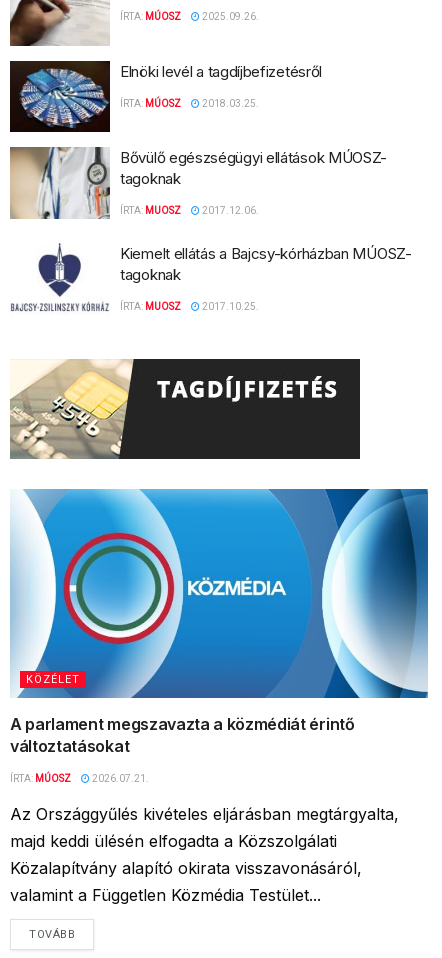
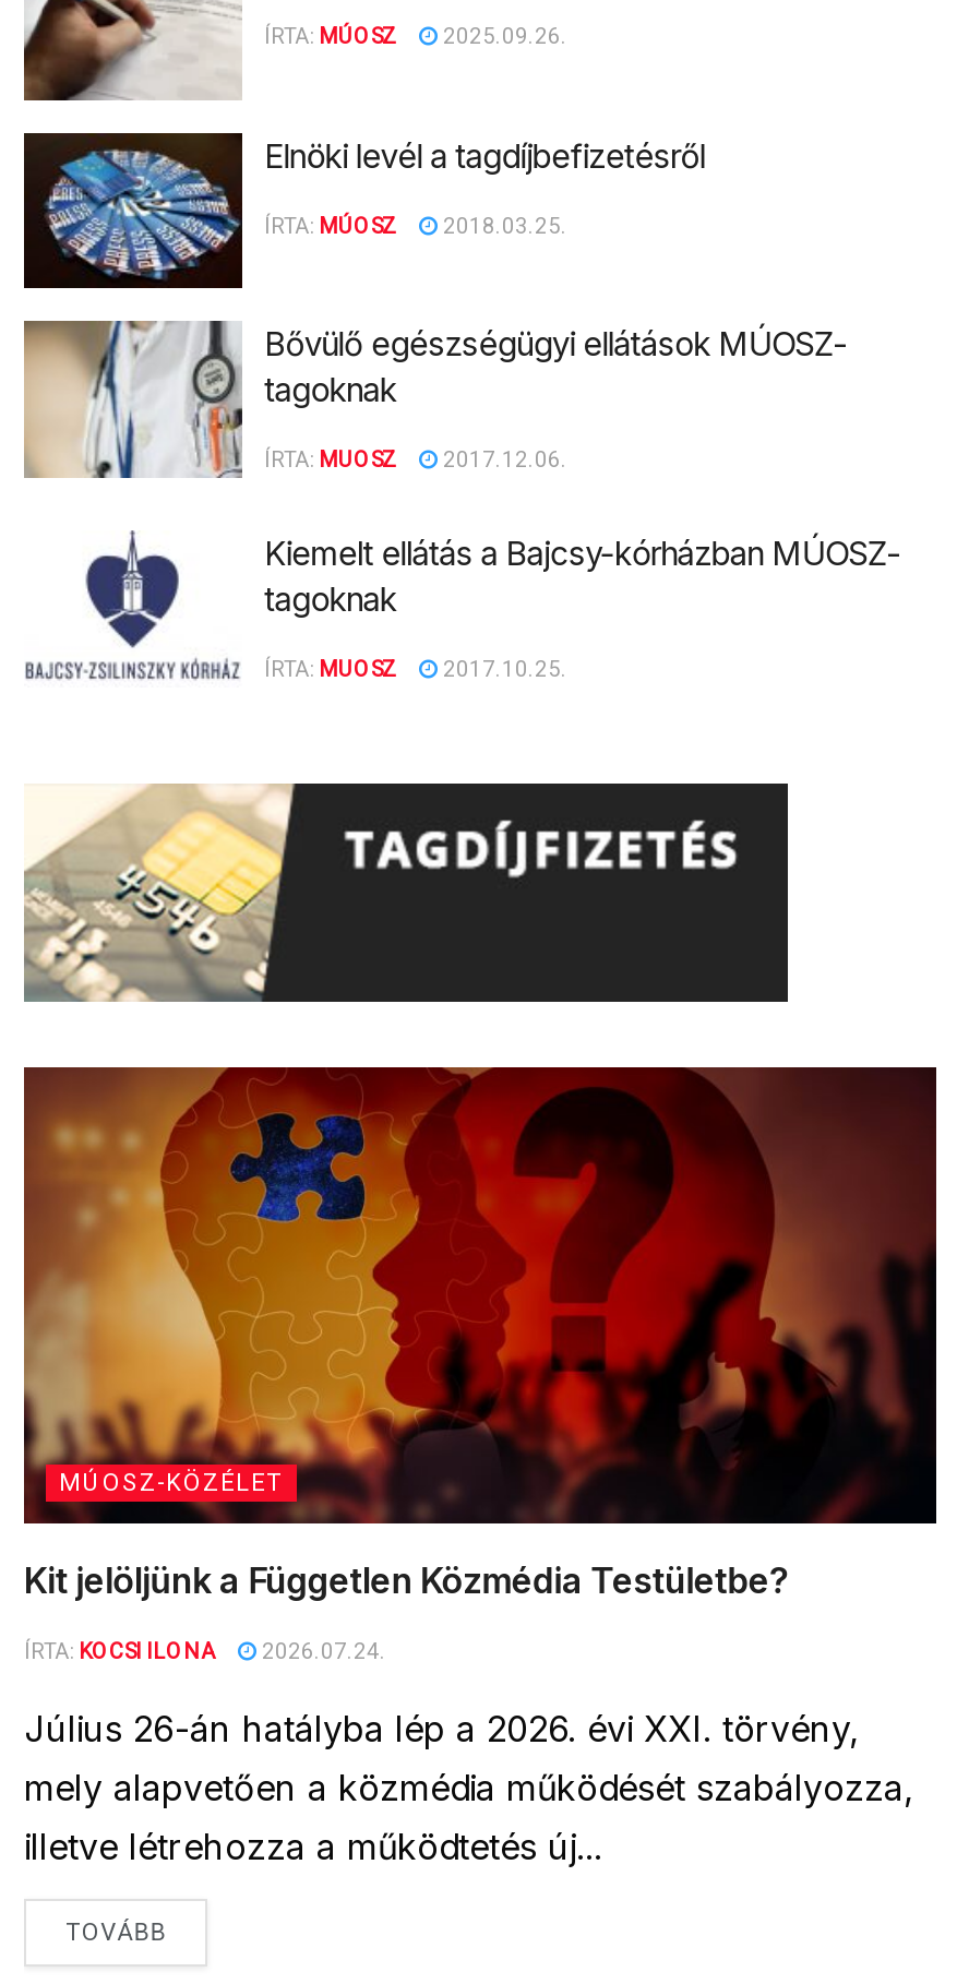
[10,488,429,699] [image] | KÖZÉLET -> [22,1065,938,1526] [image] | MÚOSZ-KÖZÉLET
[10,714,355,756] A parlament megszavazta a közmédiát érintő | változtatásokat -> [24,1558,789,1602] Kit jelöljünk a Független Közmédia Testületbe?
[10,773,149,784] ÍRTA: MÚOSZ | 2026.07.21. -> [24,1639,386,1663] ÍRTA: KOCSI ILONA | 2026.07.24.
[10,804,399,905] Az Országgyűlés kivételes eljárásban megtárgyalta, | majd keddi ülésén elfogadta a Közszolgálati | Közalapítvány alapító okirata visszavonásáról, | valamint a Független Közmédia Testület... -> [24,1707,914,1868] Július 26-án hatályba lép a 2026. évi XXI. törvény, | mely alapvetően a közmédia működését szabályozza, | illetve létrehozza a működtetés új...

